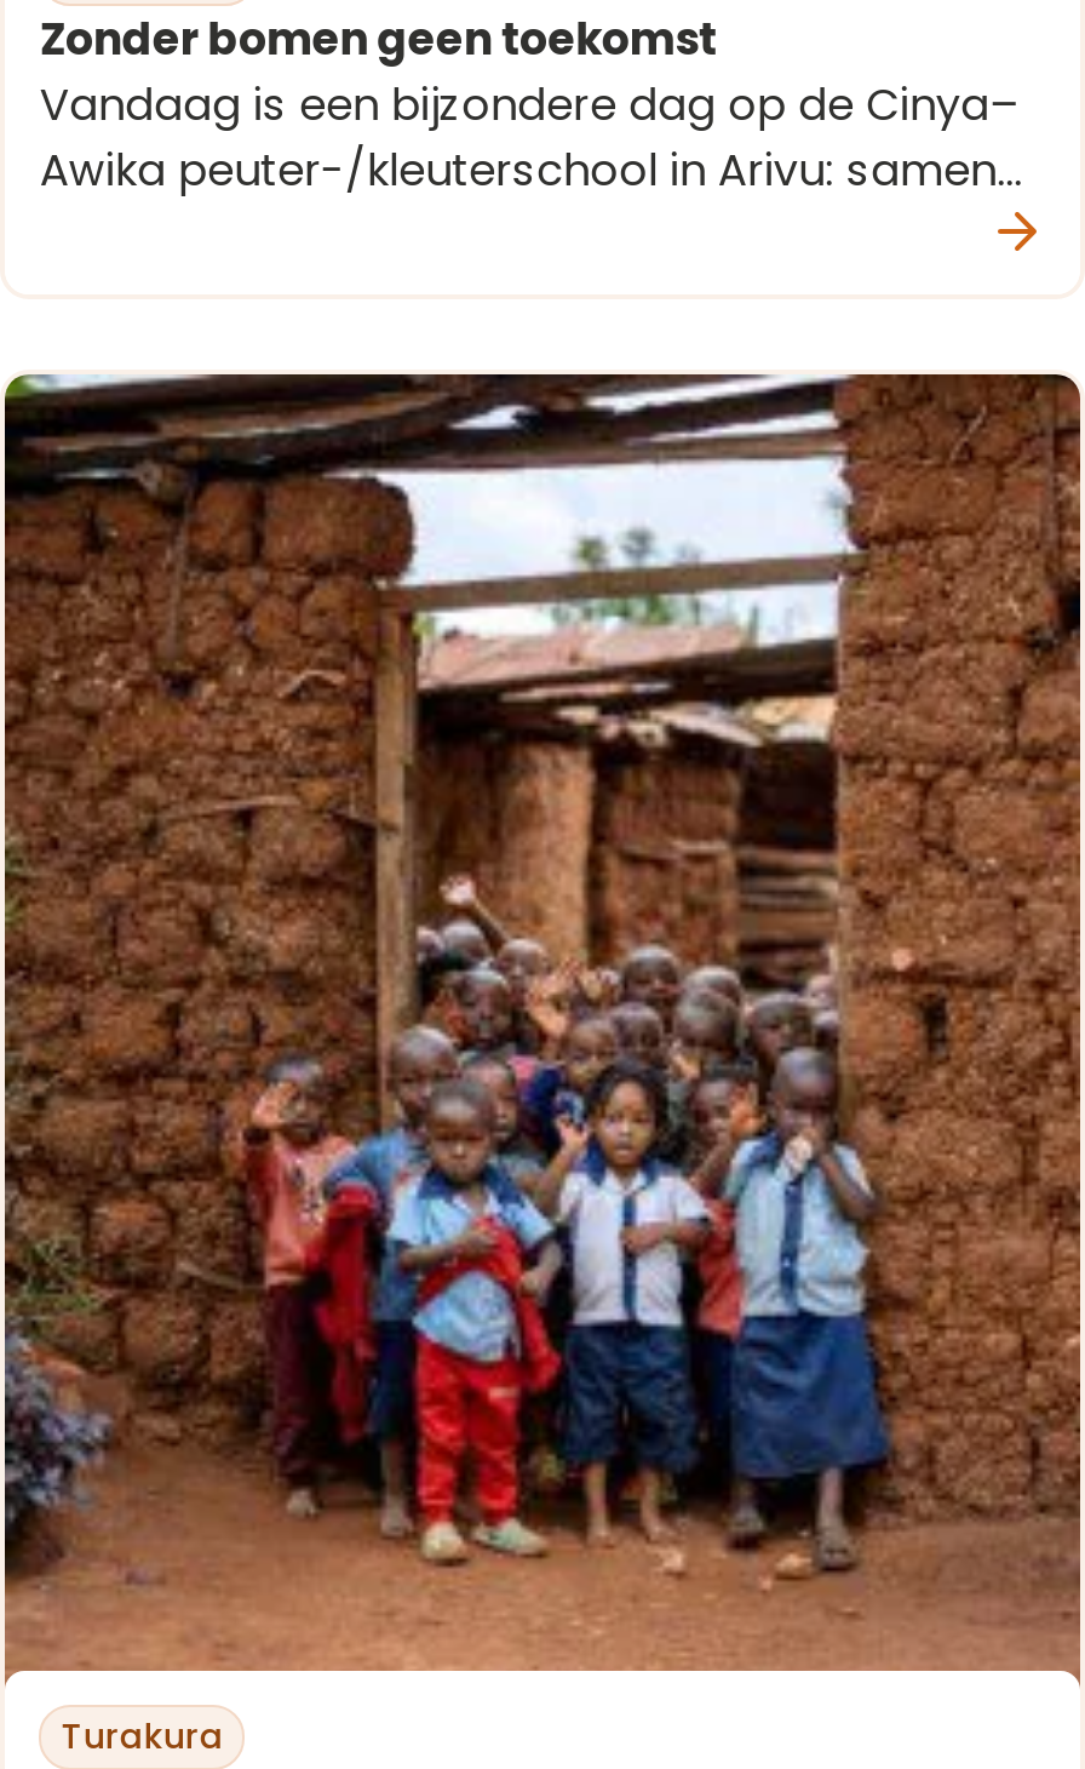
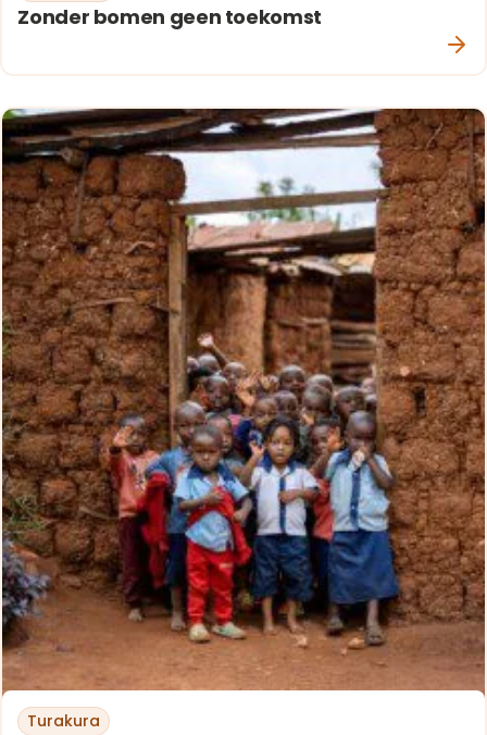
[39,73,1018,199] Vandaag is een bijzondere dag op de Cinya– | Awika peuter-/kleuterschool in Arivu: samen… -> none

